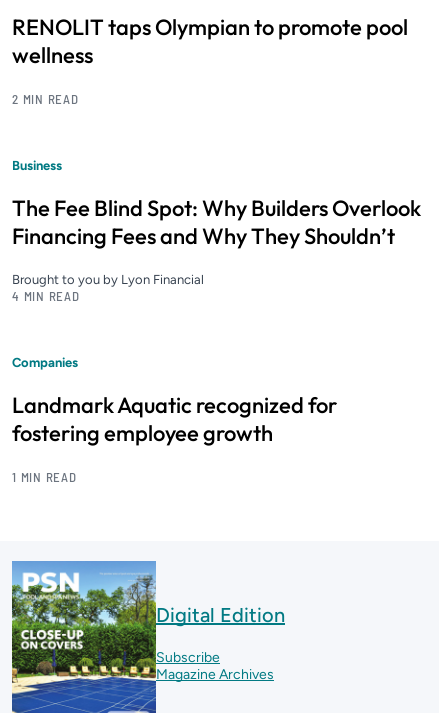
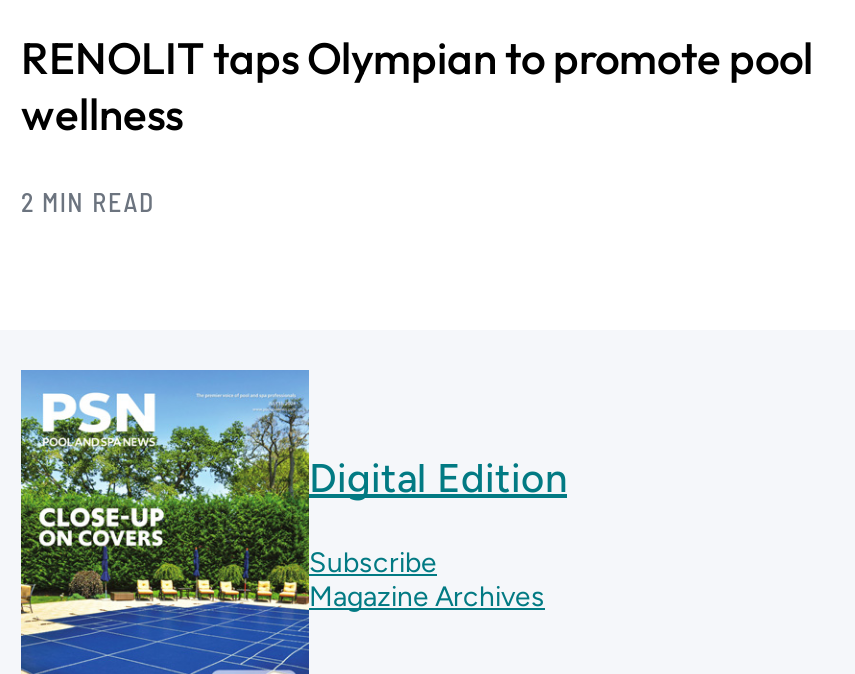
[12,158,421,304] Business | The Fee Blind Spot: Why Builders Overlook | Financing Fees and Why They Shouldn’t | Brought to you by Lyon Financial | 4 MIN READ -> none
[12,355,337,485] Companies | Landmark Aquatic recognized for | fostering employee growth | 1 MIN READ -> none

